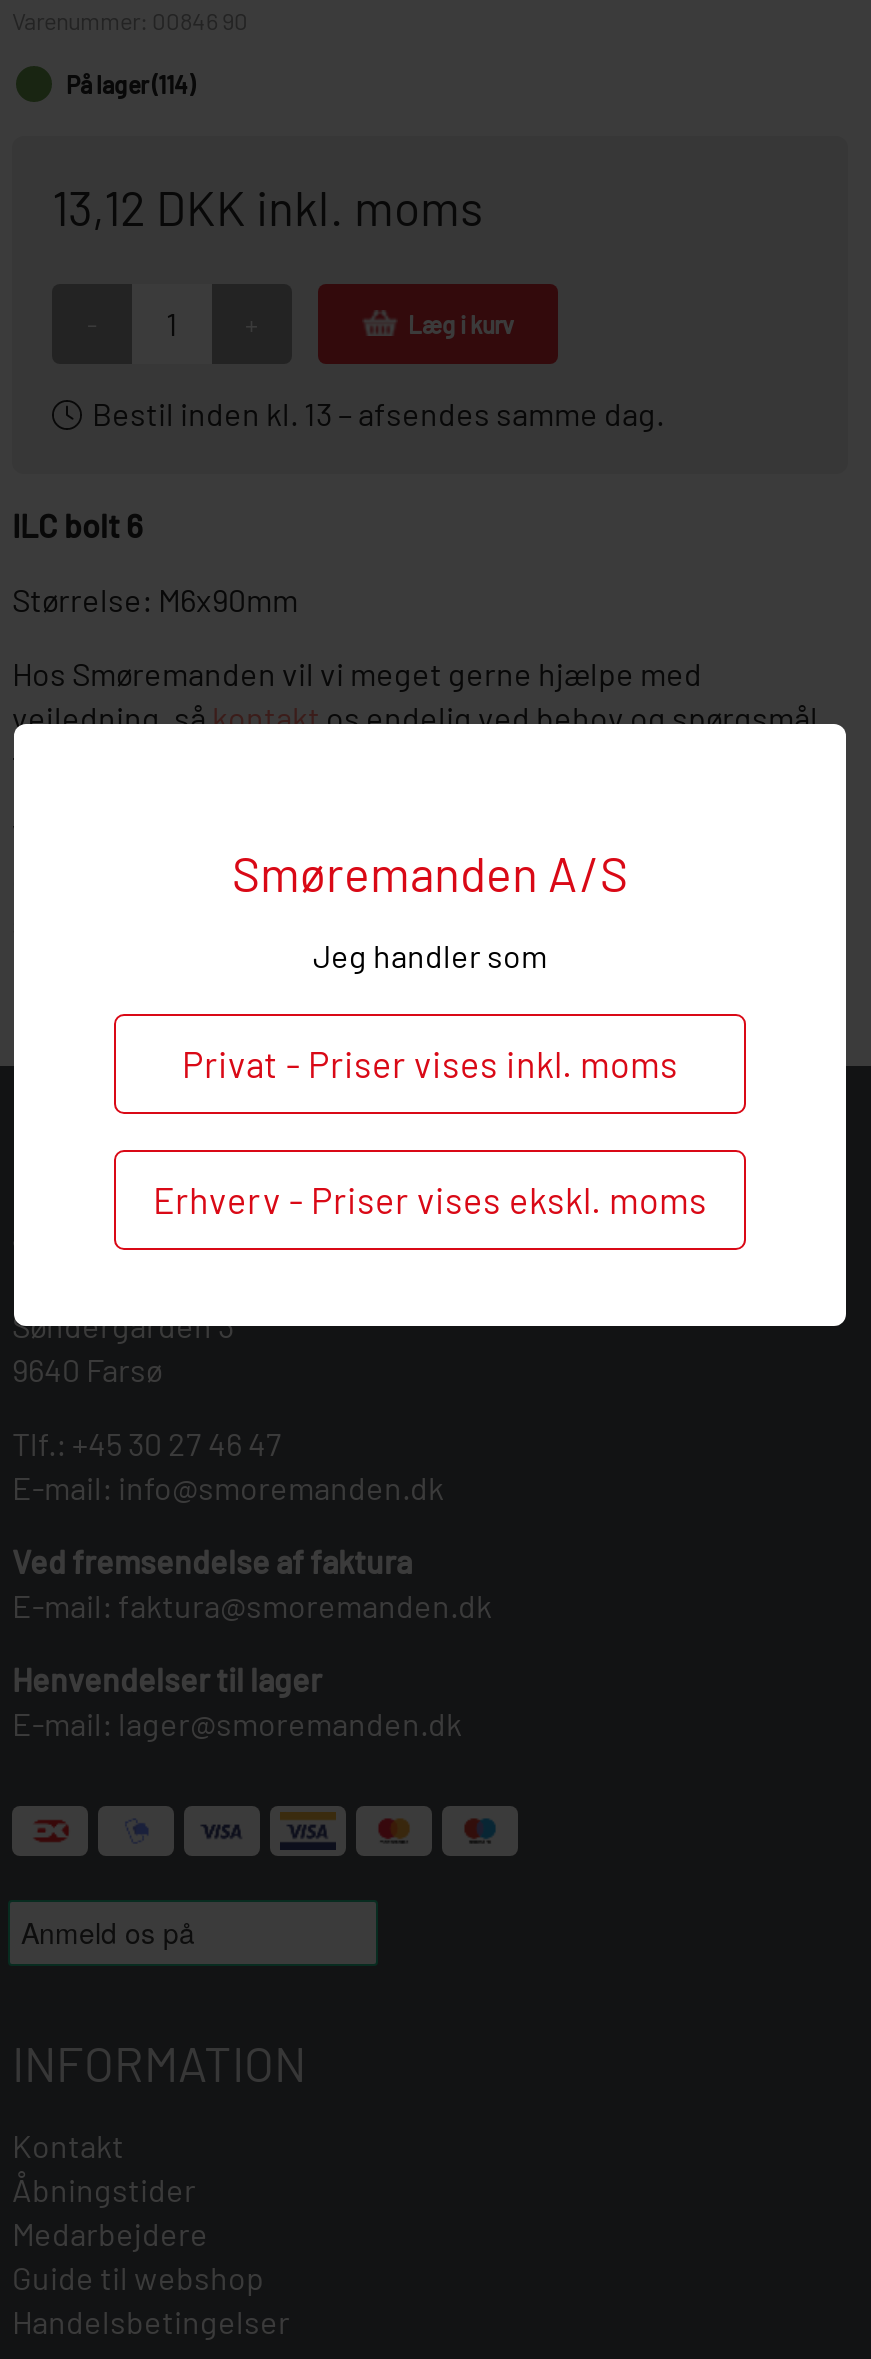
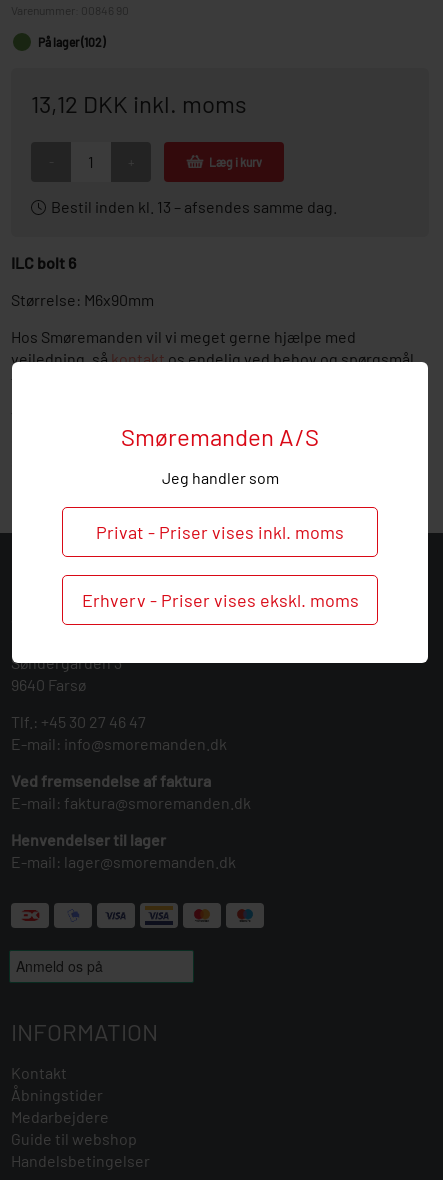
[66,70,194,98] På lager (114) -> [38,35,105,49] På lager (102)

